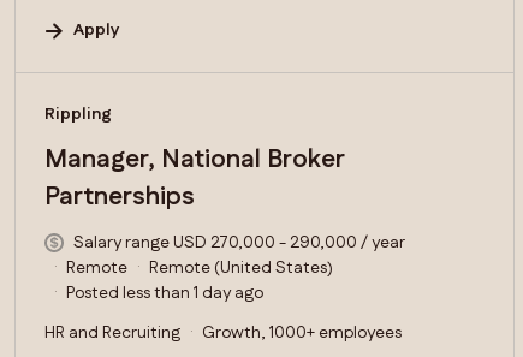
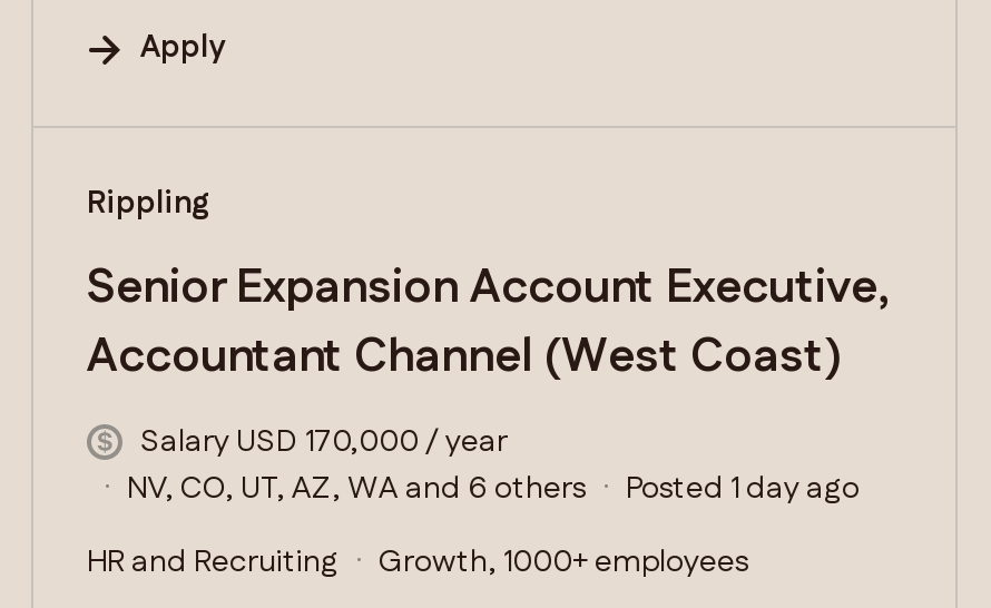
[44,142,405,305] Manager, National Broker | Partnerships | Salary range USD 270,000 - 290,000 / year | Remote | Remote (United States) | Posted less than 1 day ago -> [87,255,891,511] Senior Expansion Account Executive, | Accountant Channel (West Coast) | Salary USD 170,000 / year | NV, CO, UT, AZ, WA and 6 others | Posted 1 day ago

